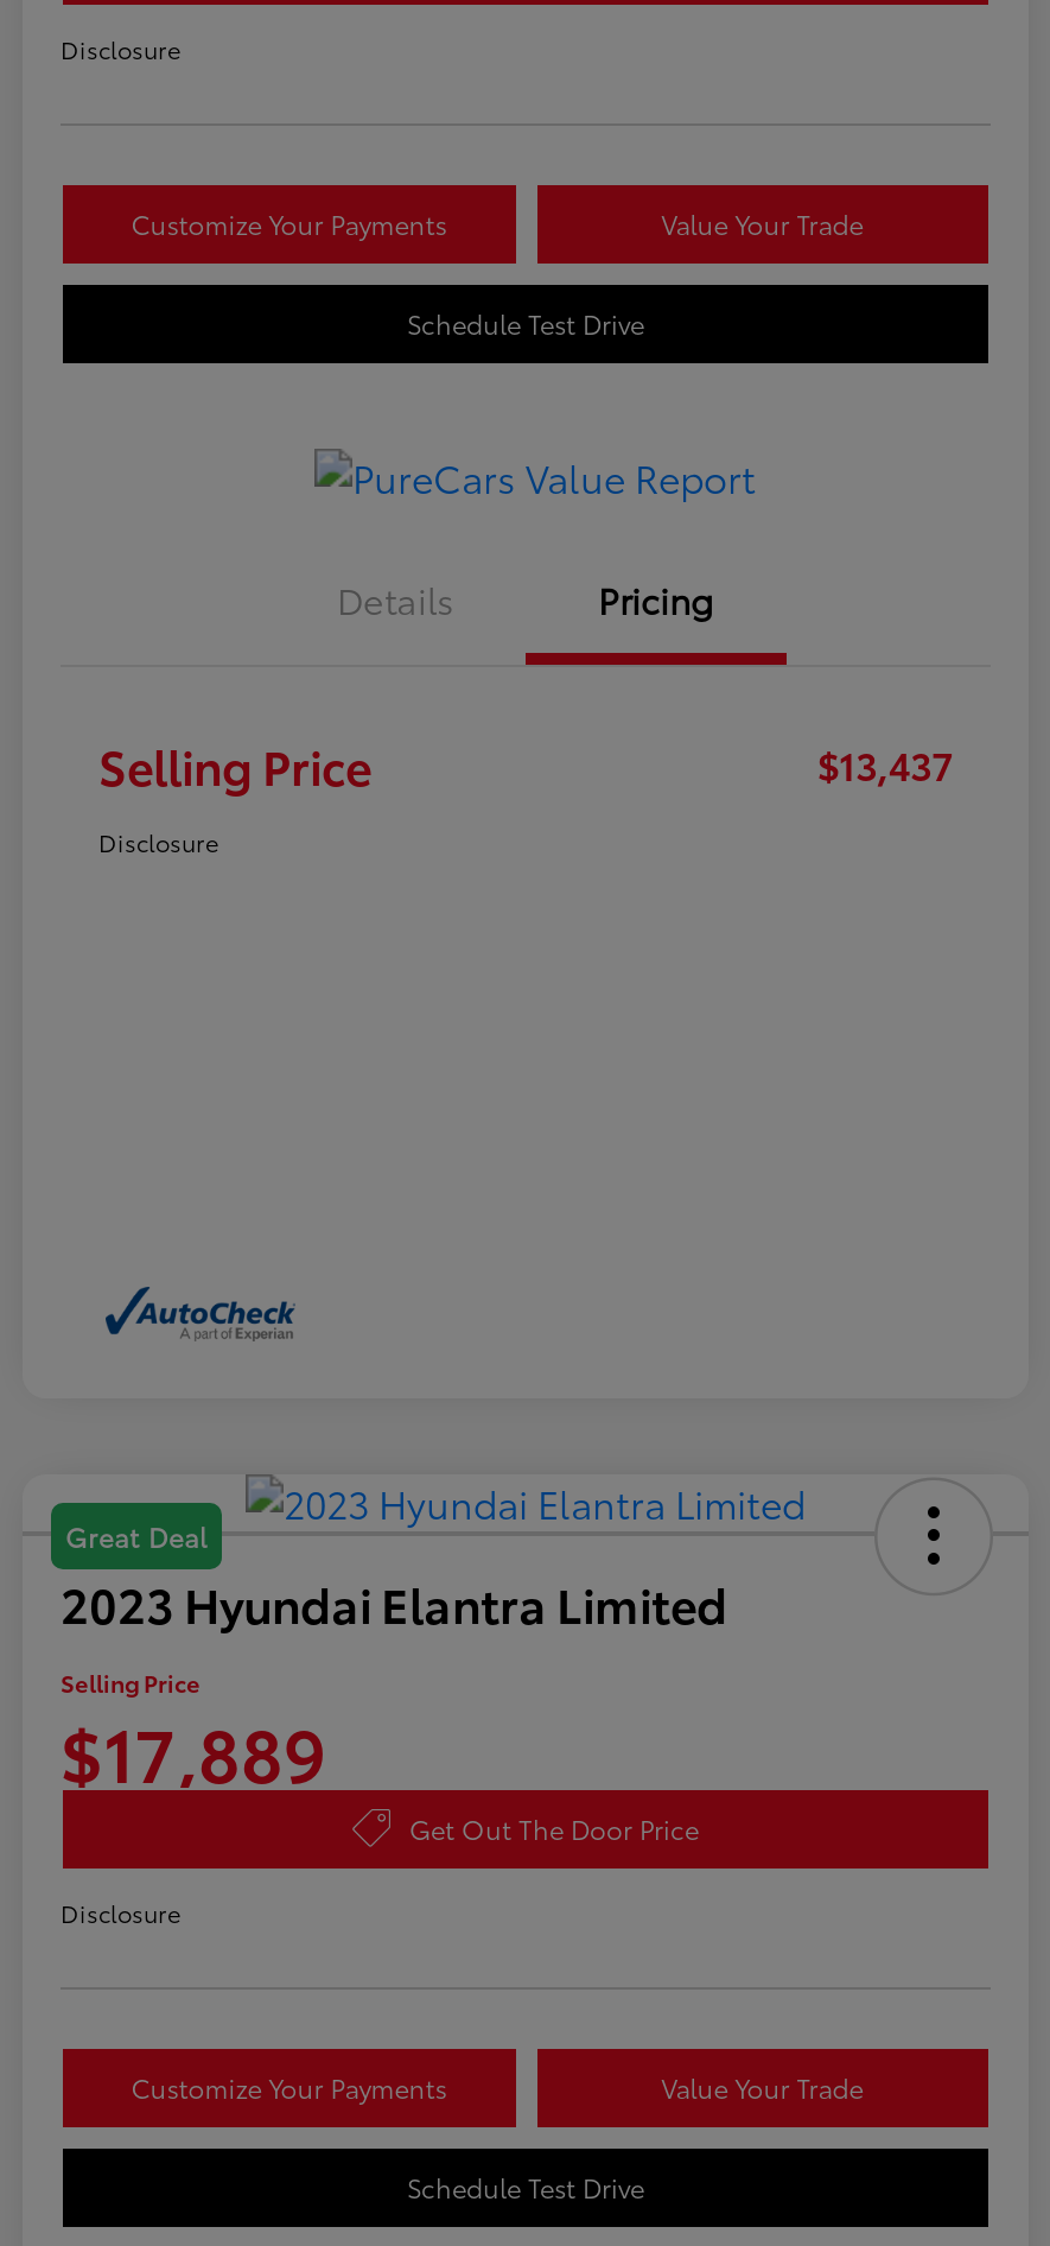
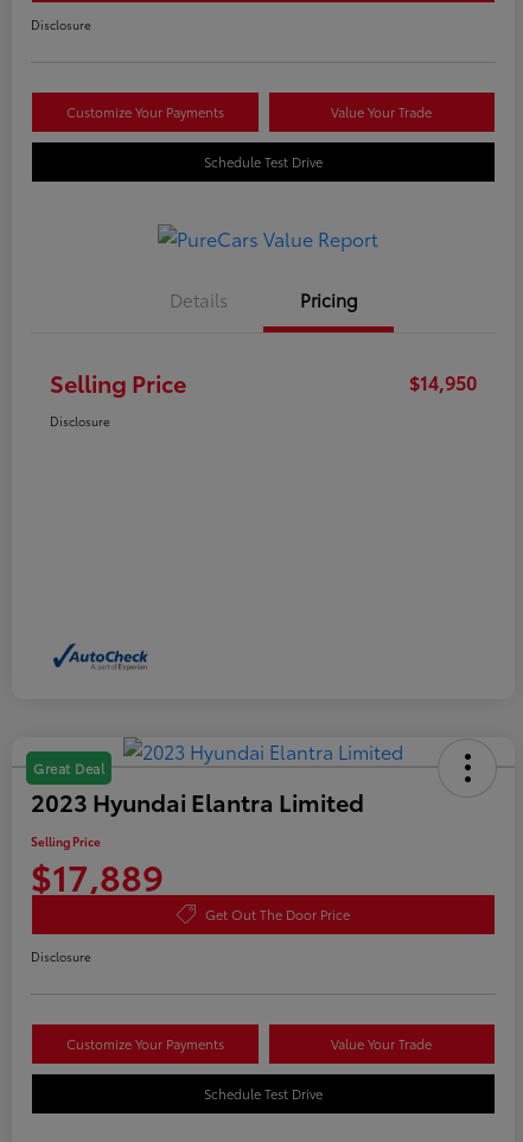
[817,736,953,791] $13,437 -> [409,368,477,396] $14,950

